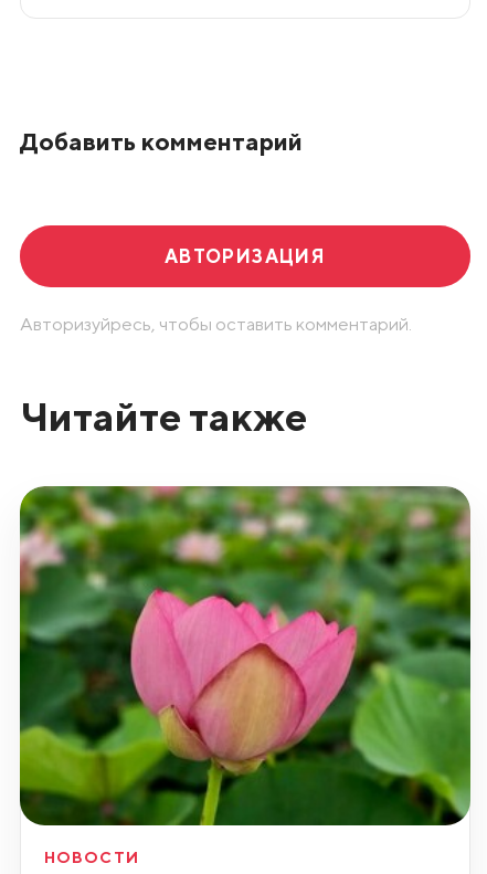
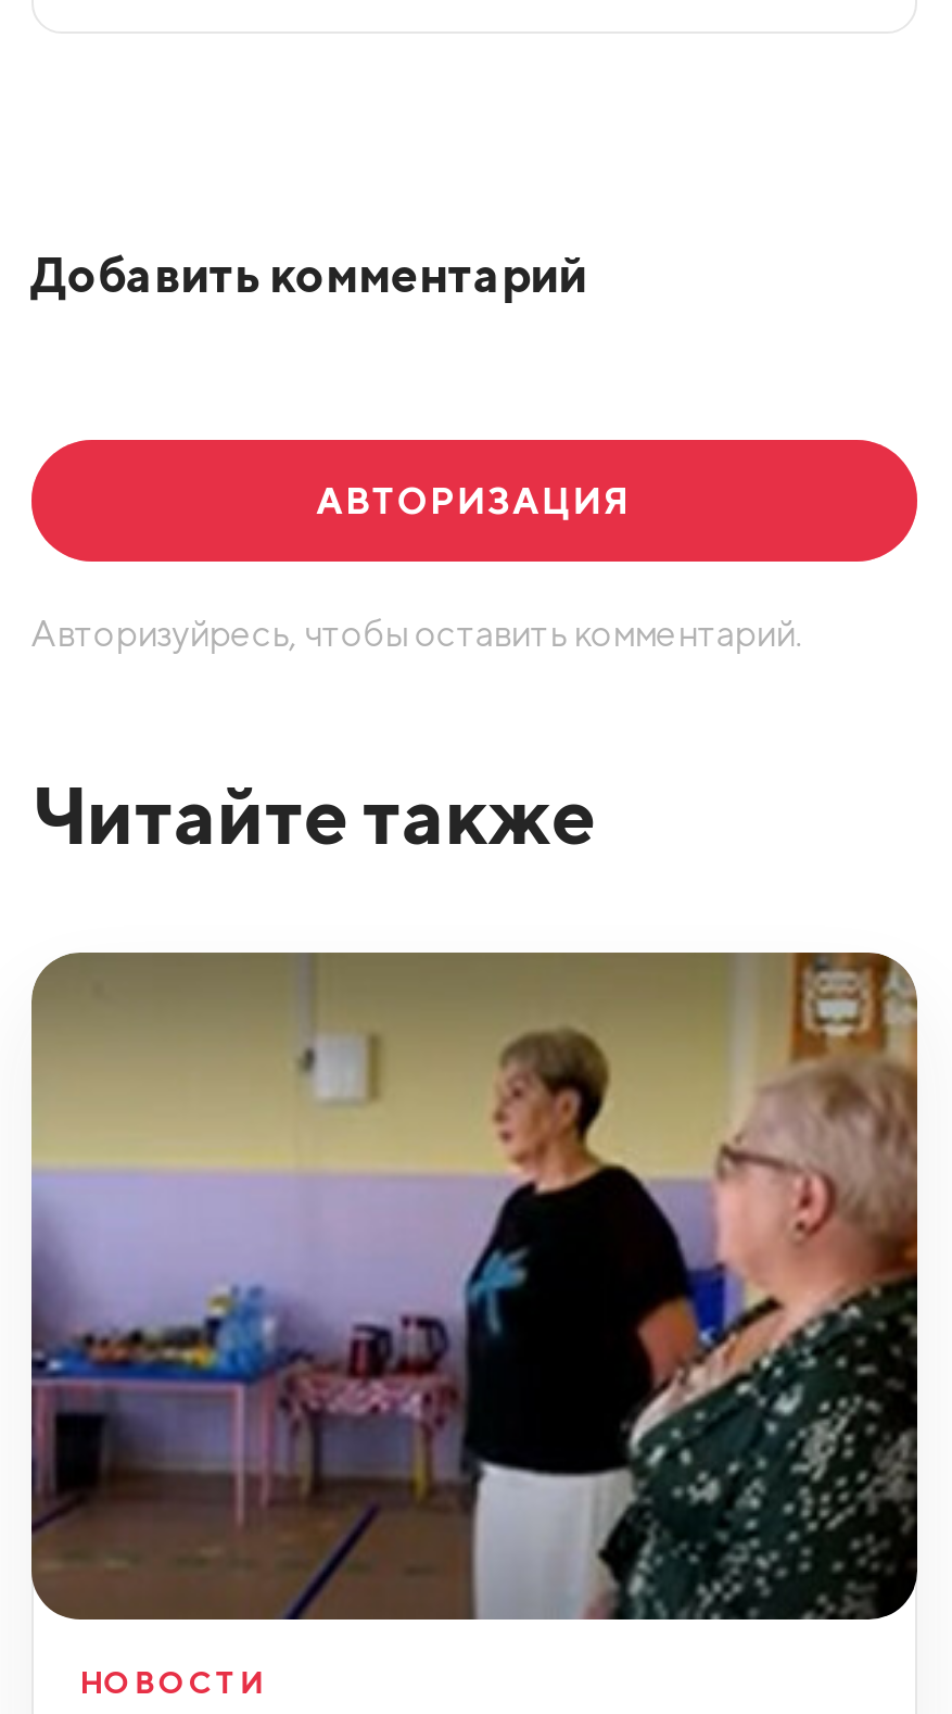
[19,486,472,826] [image] -> [29,953,919,1622] [image]

